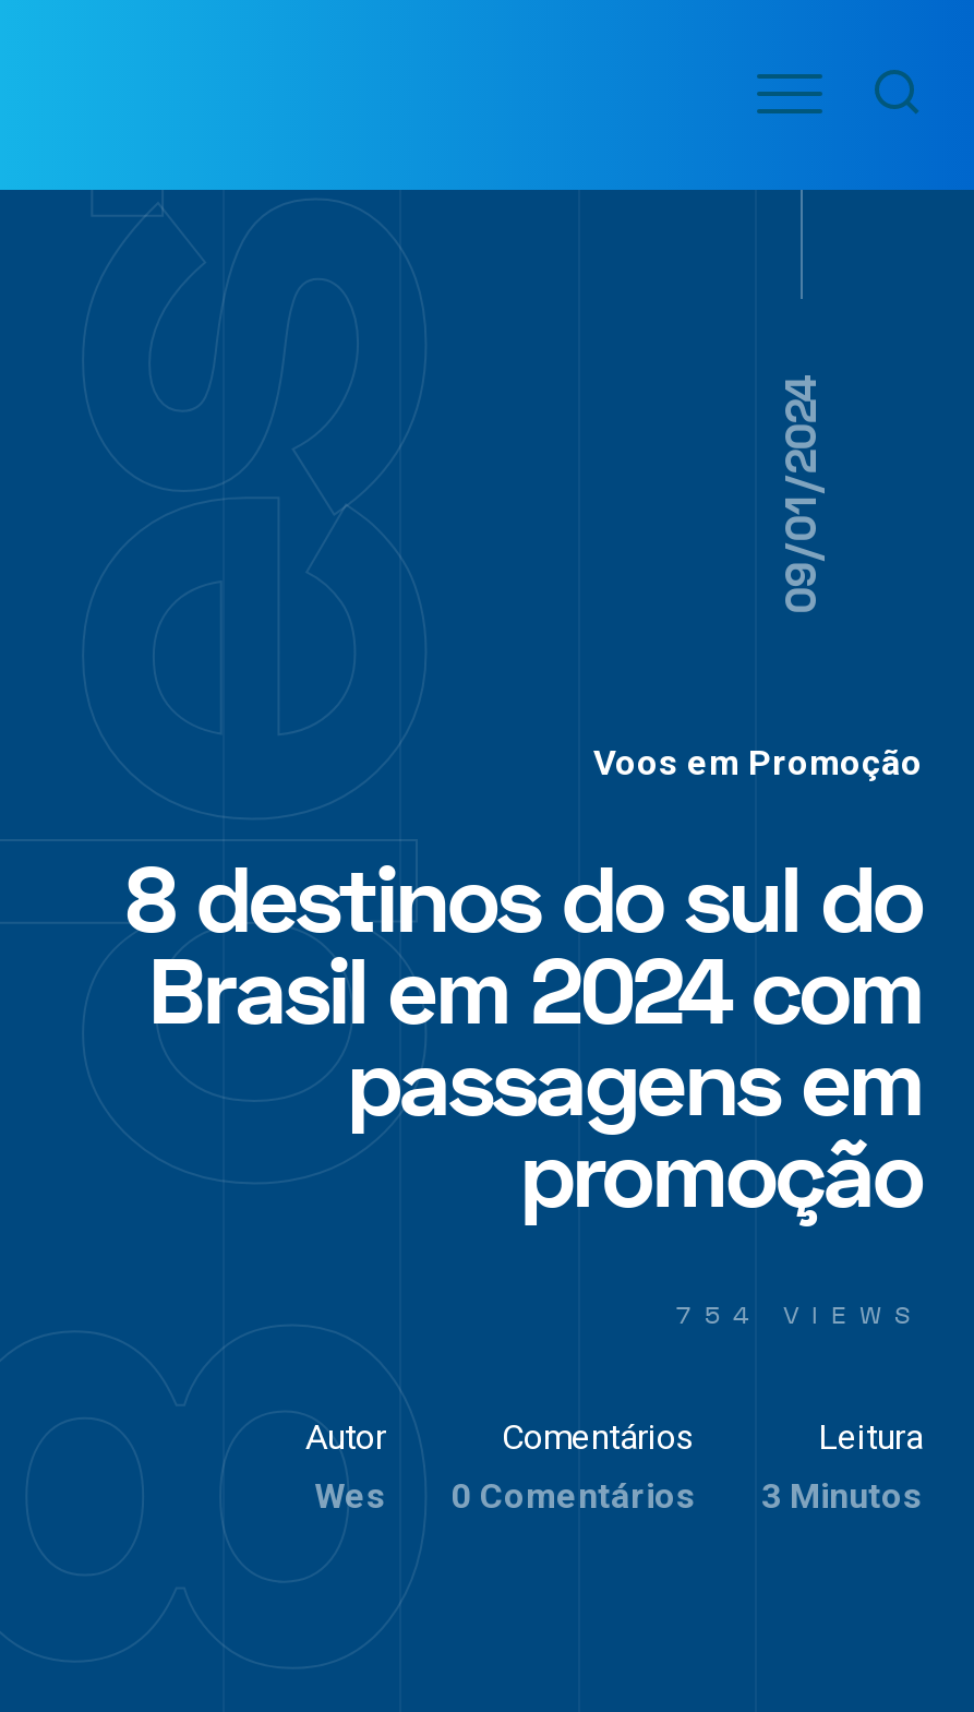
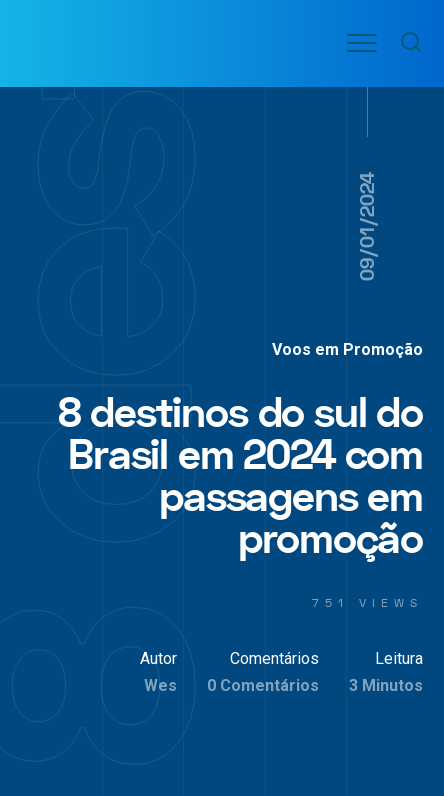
[676,1300,923,1331] 754 VIEWS -> [312,596,423,610] 751 VIEWS

